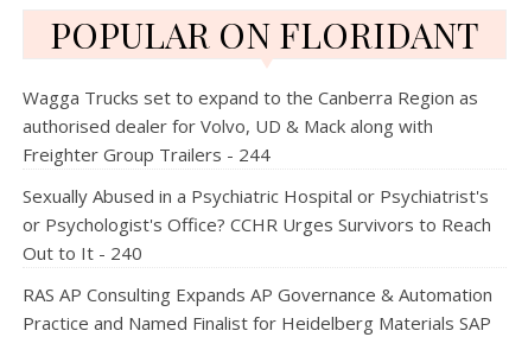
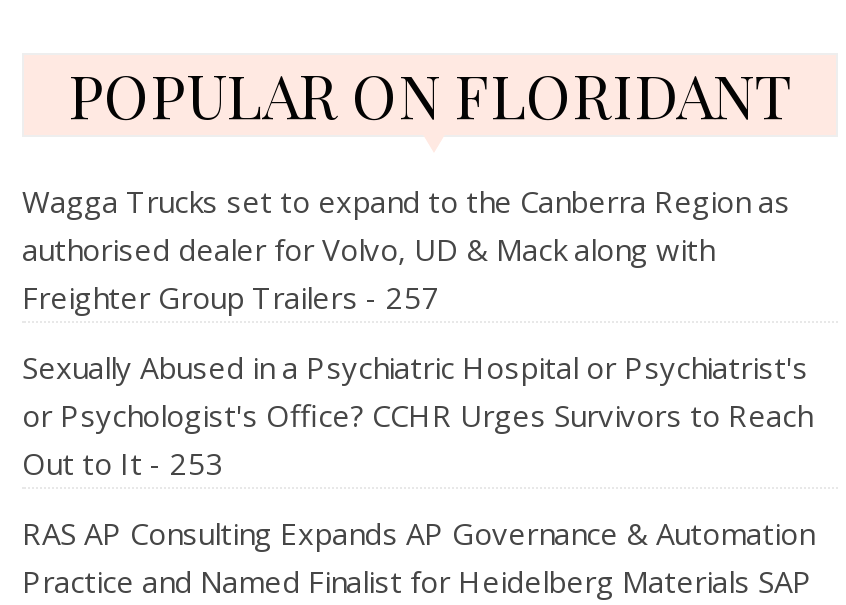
[23,142,271,166] Freighter Group Trailers - 244 -> [22,277,440,317] Freighter Group Trailers - 257
[23,241,142,265] Out to It - 240 -> [22,443,224,483] Out to It - 253

